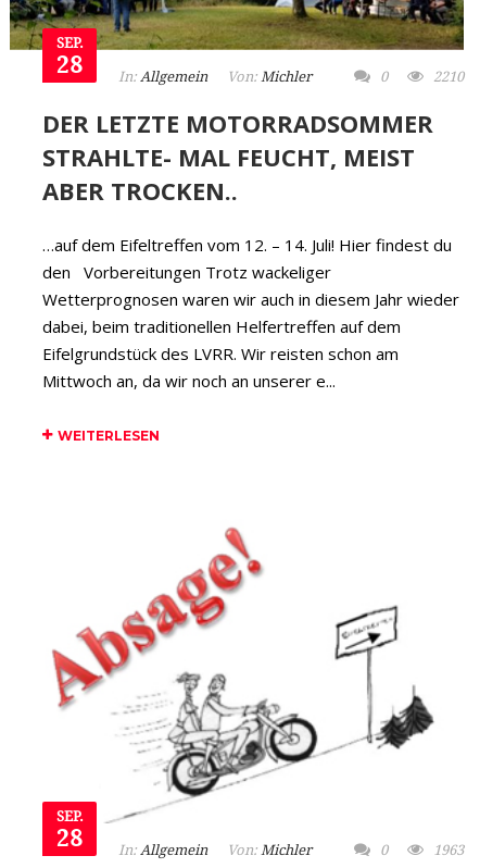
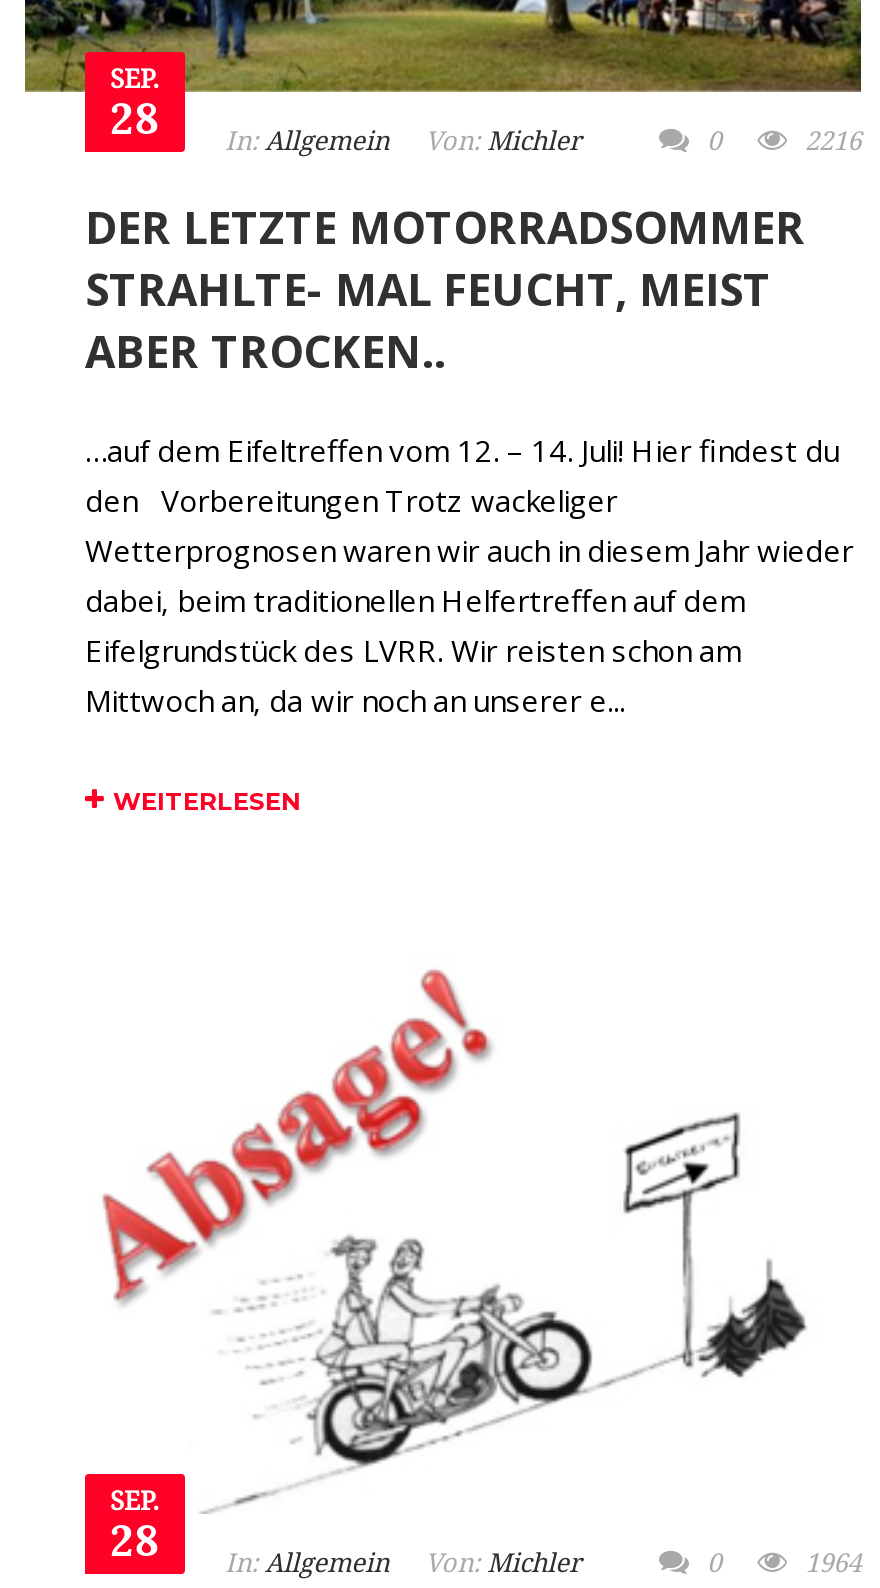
[430,69,464,85] 2210 -> [799,126,861,156] 2216
[430,842,464,859] 1963 -> [799,1549,861,1579] 1964

